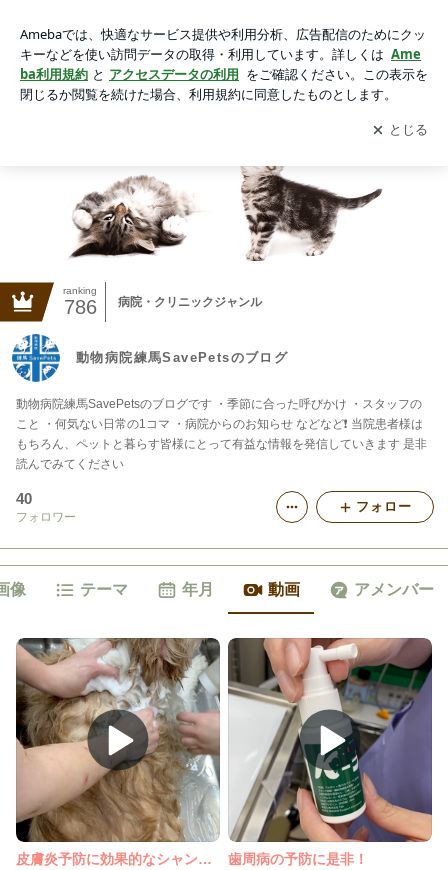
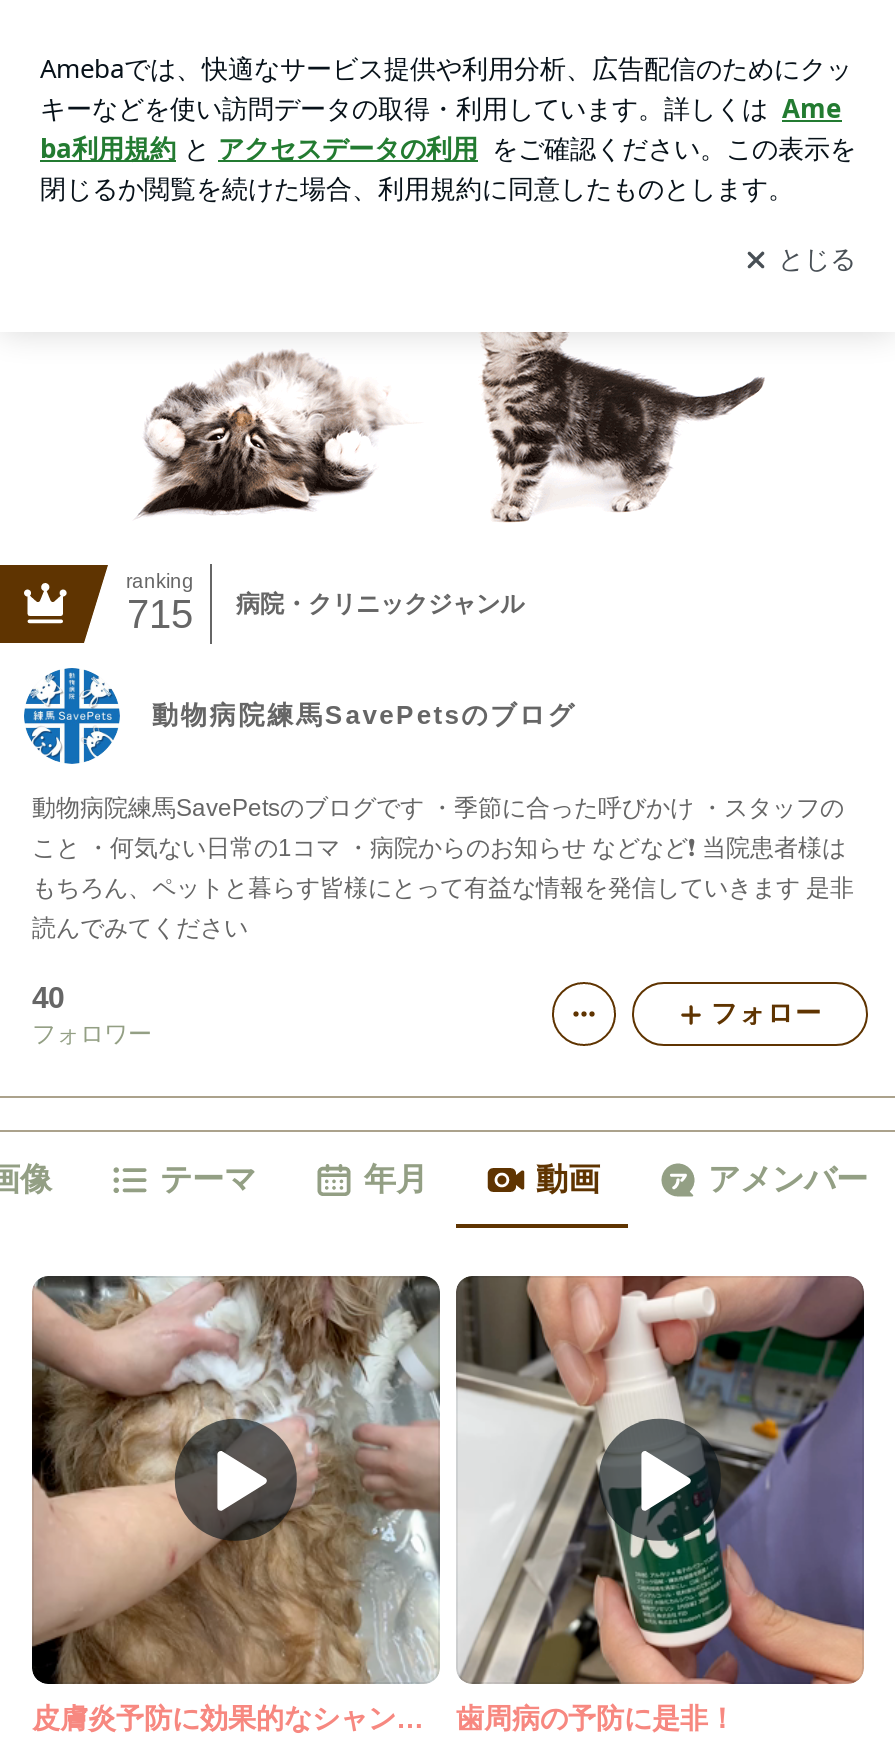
[63,294,262,318] 786 病院・クリニックジャンル -> [127,589,524,636] 715 病院・クリニックジャンル

